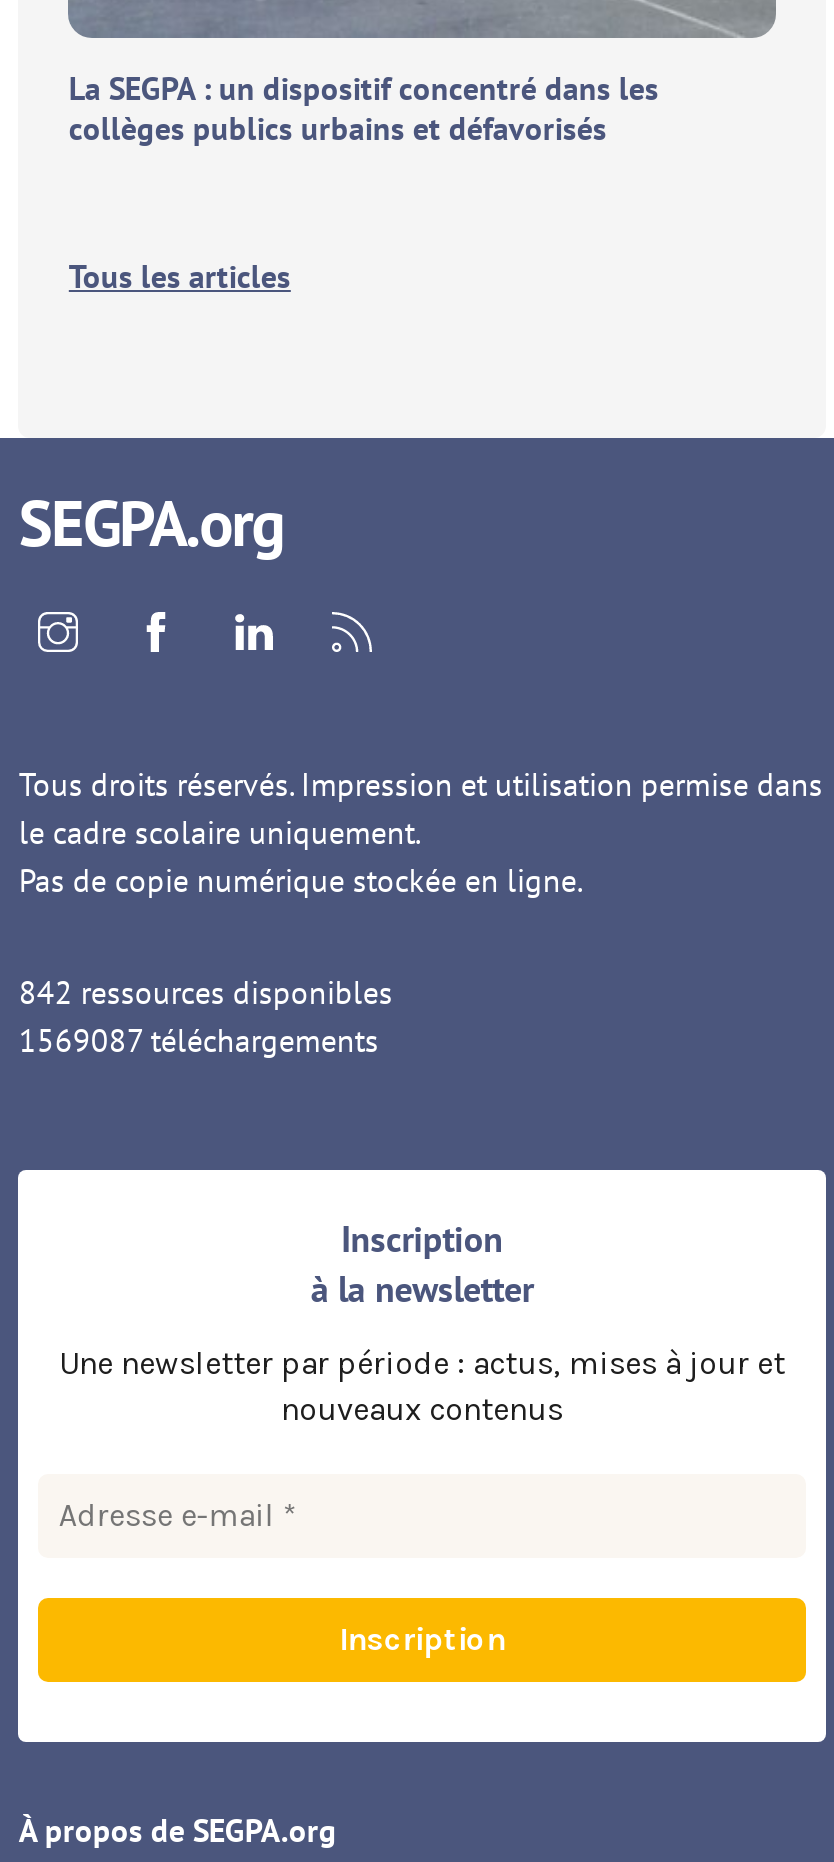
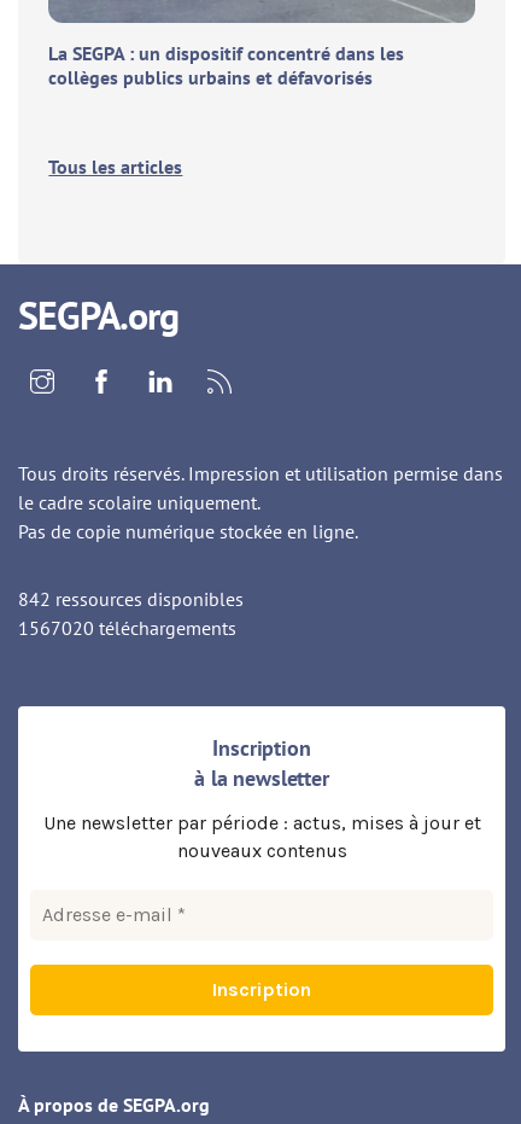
[19,1020,379,1060] 1569087 téléchargements -> [19,616,237,640] 1567020 téléchargements

